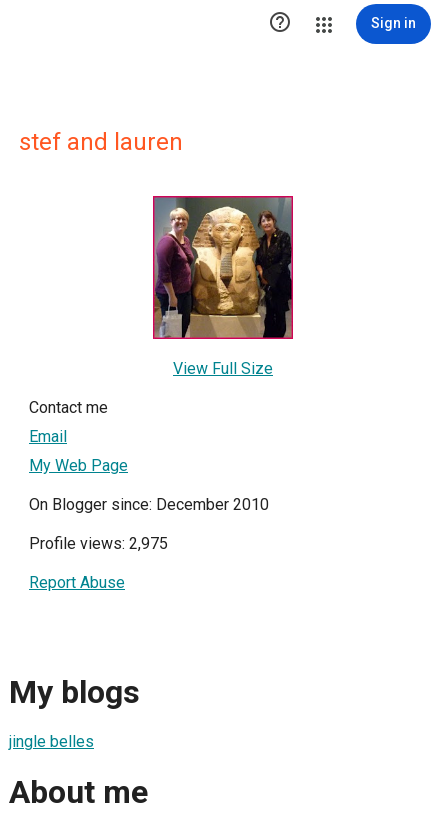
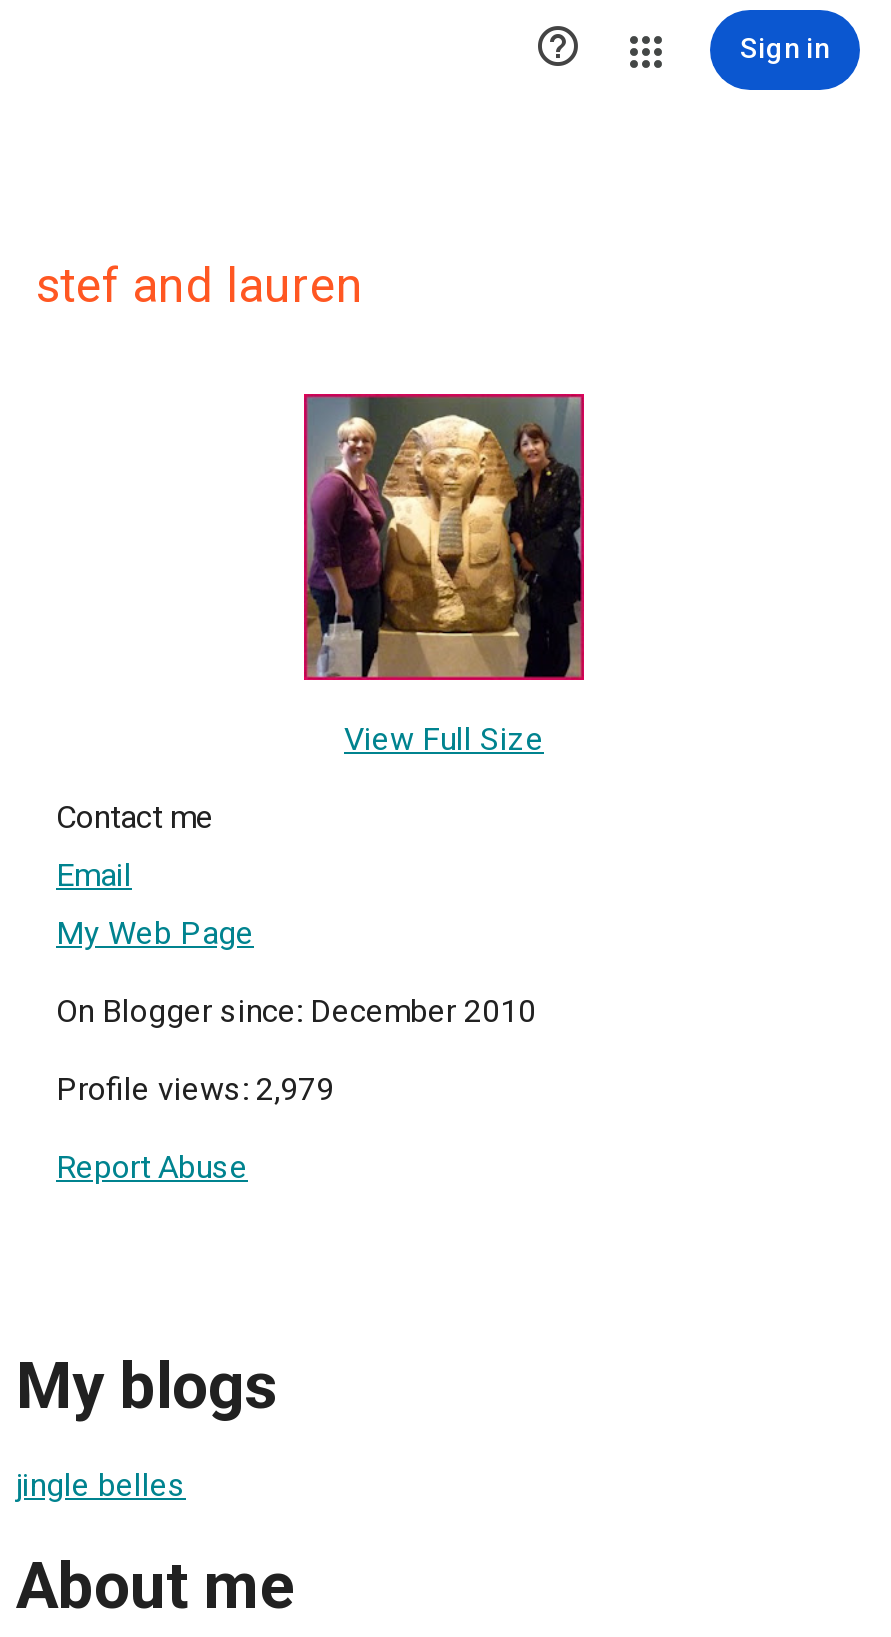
[29,534,168,553] Profile views: 2,975 -> [56,1069,334,1107] Profile views: 2,979

